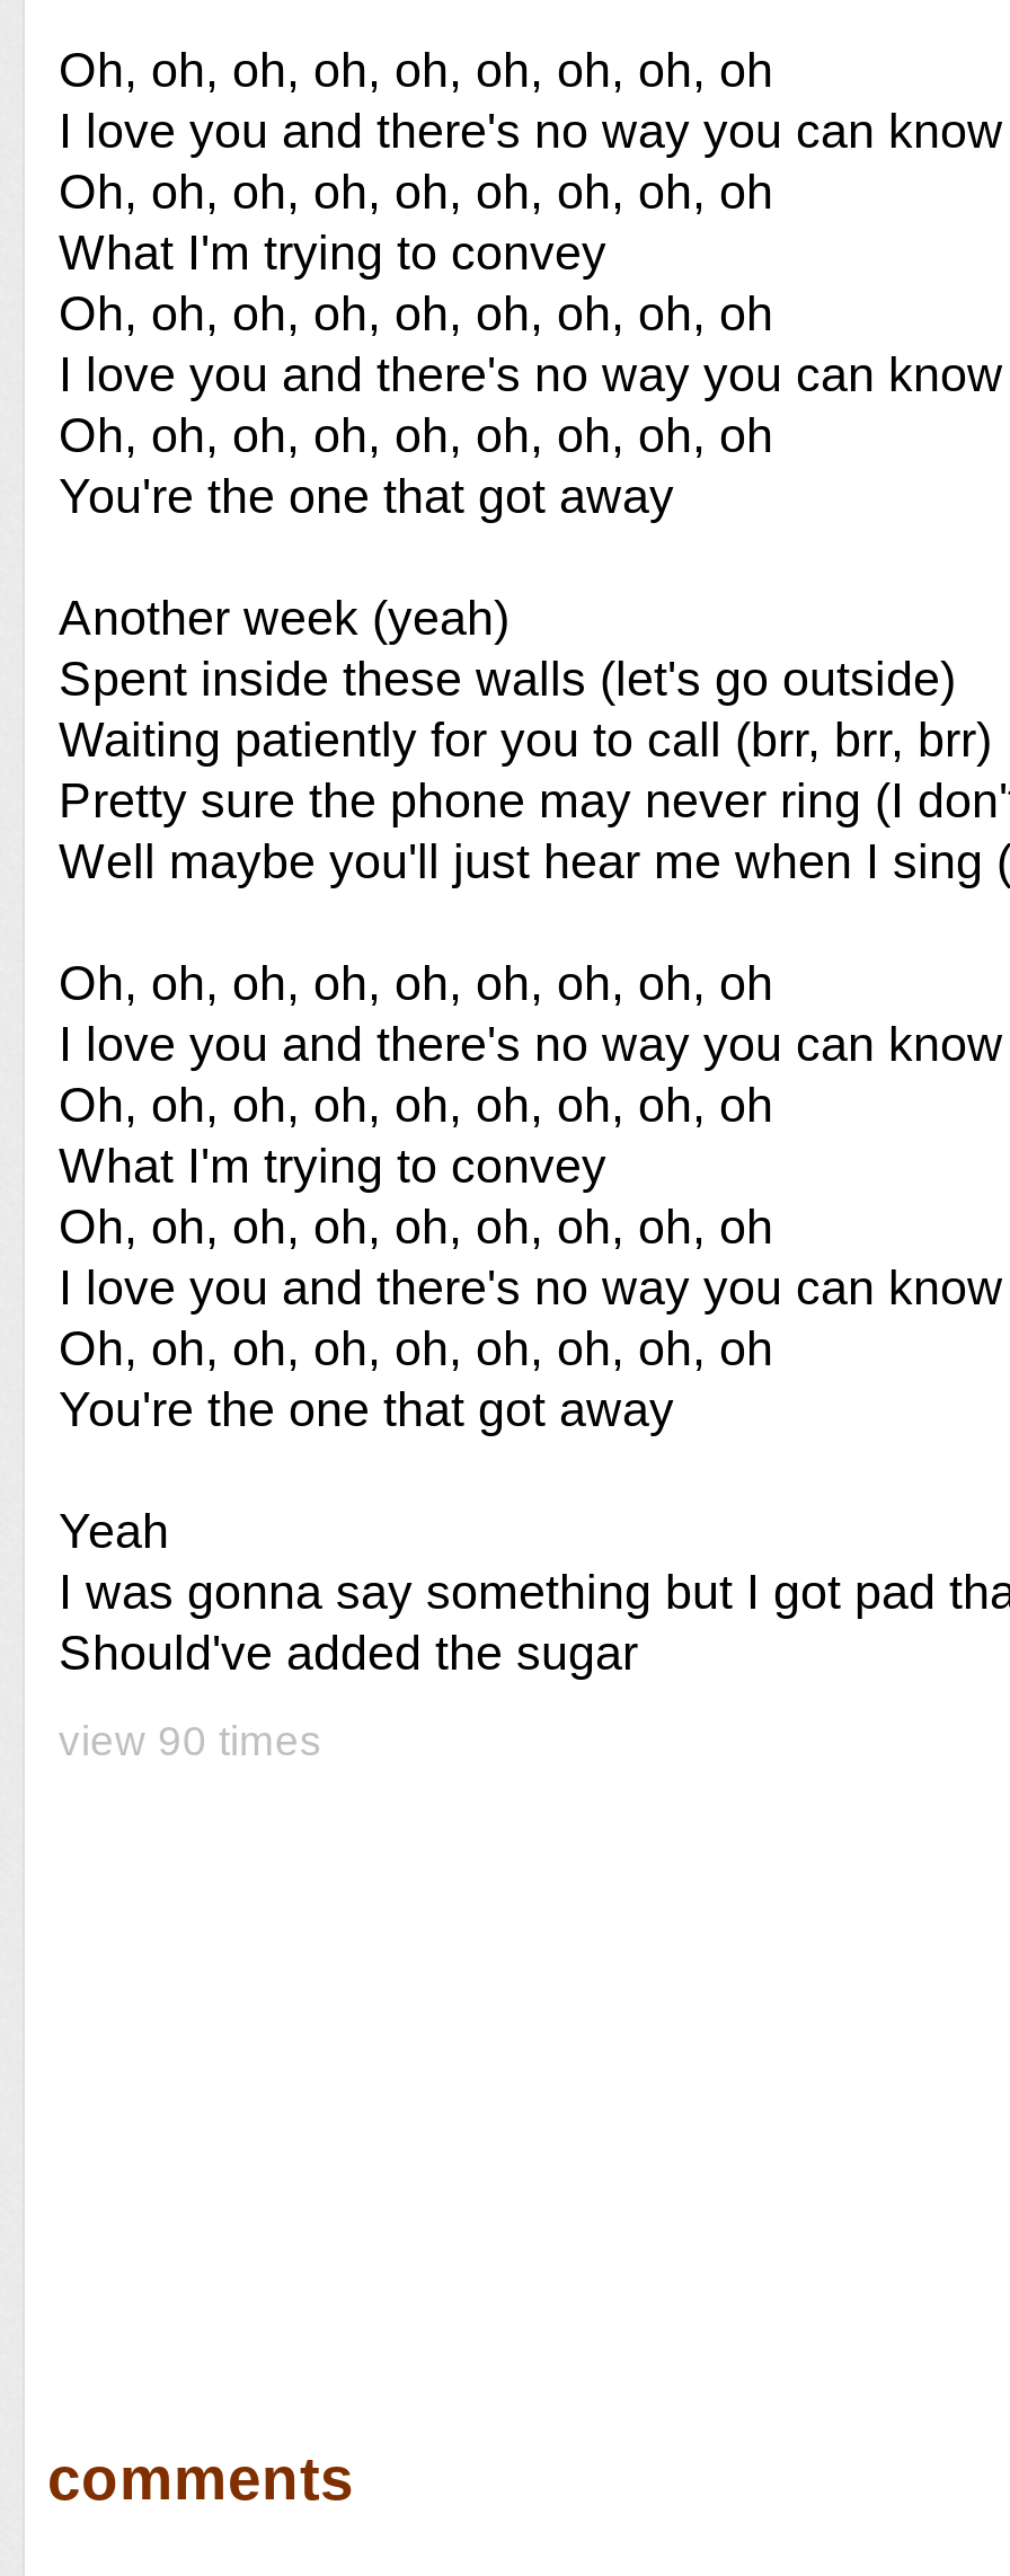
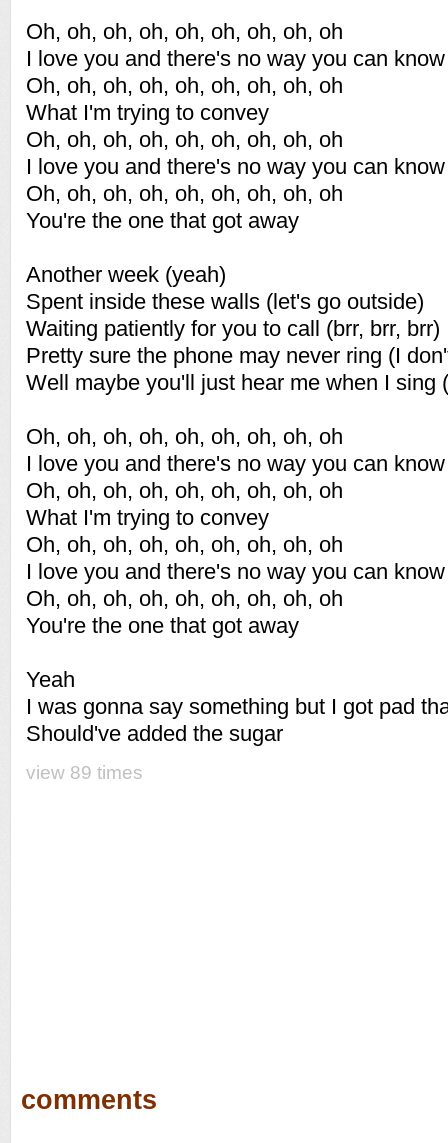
[59,1717,322,1764] view 90 times -> [26,762,143,783] view 89 times

